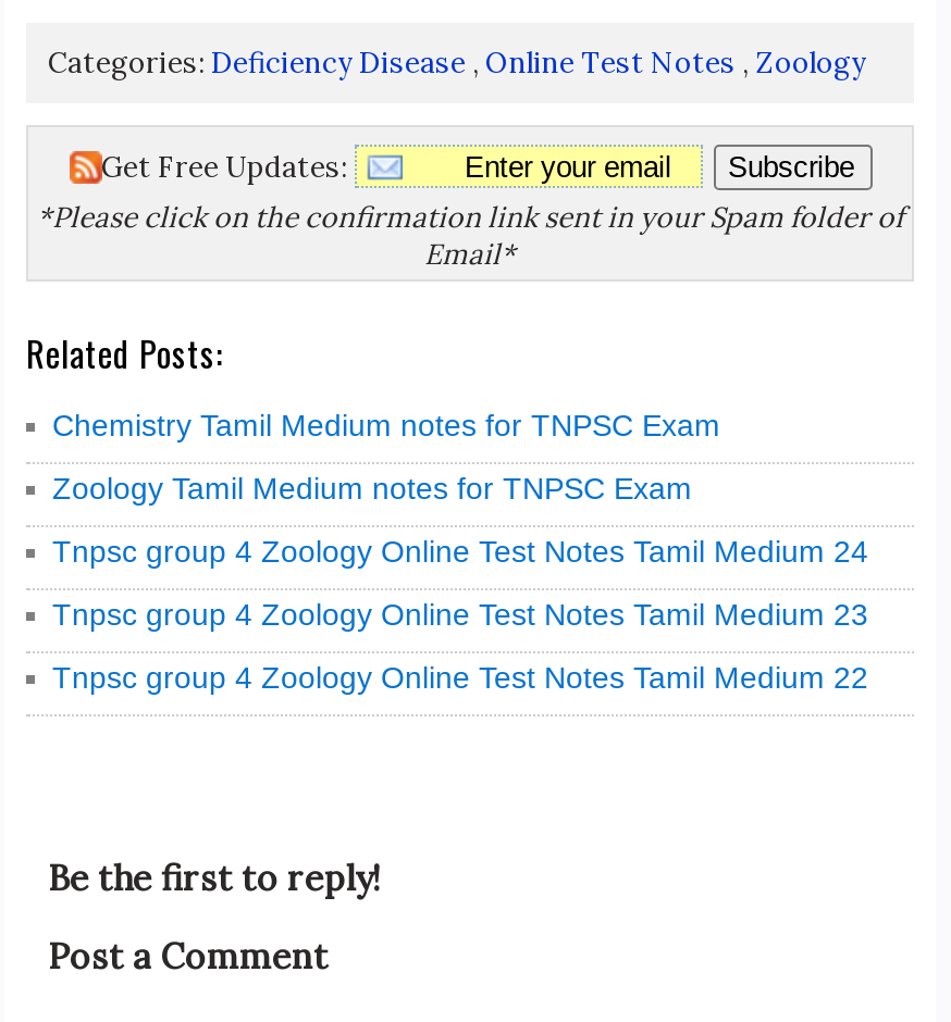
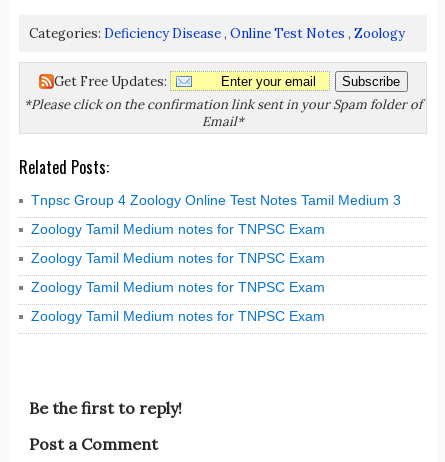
[52,408,720,443] Chemistry Tamil Medium notes for TNPSC Exam -> [31,192,401,208] Tnpsc Group 4 Zoology Online Test Notes Tamil Medium 3
[52,534,868,569] Tnpsc group 4 Zoology Online Test Notes Tamil Medium 24 -> [31,250,325,266] Zoology Tamil Medium notes for TNPSC Exam
[52,597,868,632] Tnpsc group 4 Zoology Online Test Notes Tamil Medium 23 -> [31,279,325,295] Zoology Tamil Medium notes for TNPSC Exam
[52,660,868,695] Tnpsc group 4 Zoology Online Test Notes Tamil Medium 22 -> [31,308,325,324] Zoology Tamil Medium notes for TNPSC Exam

